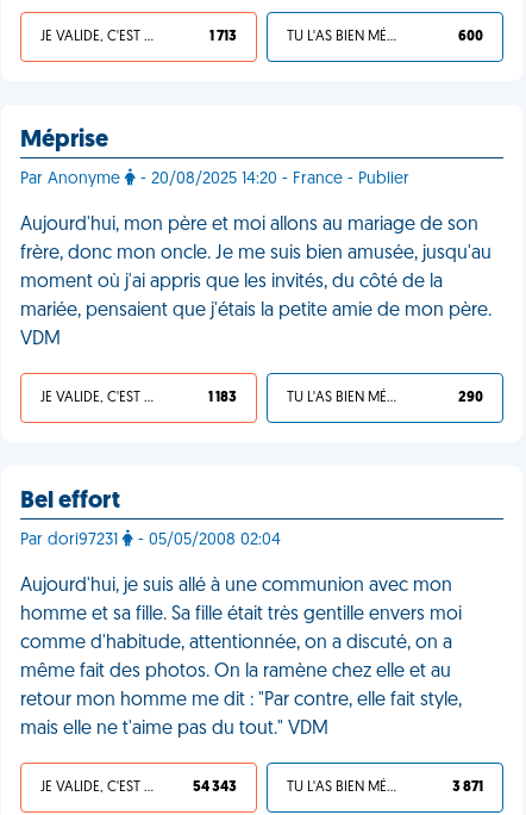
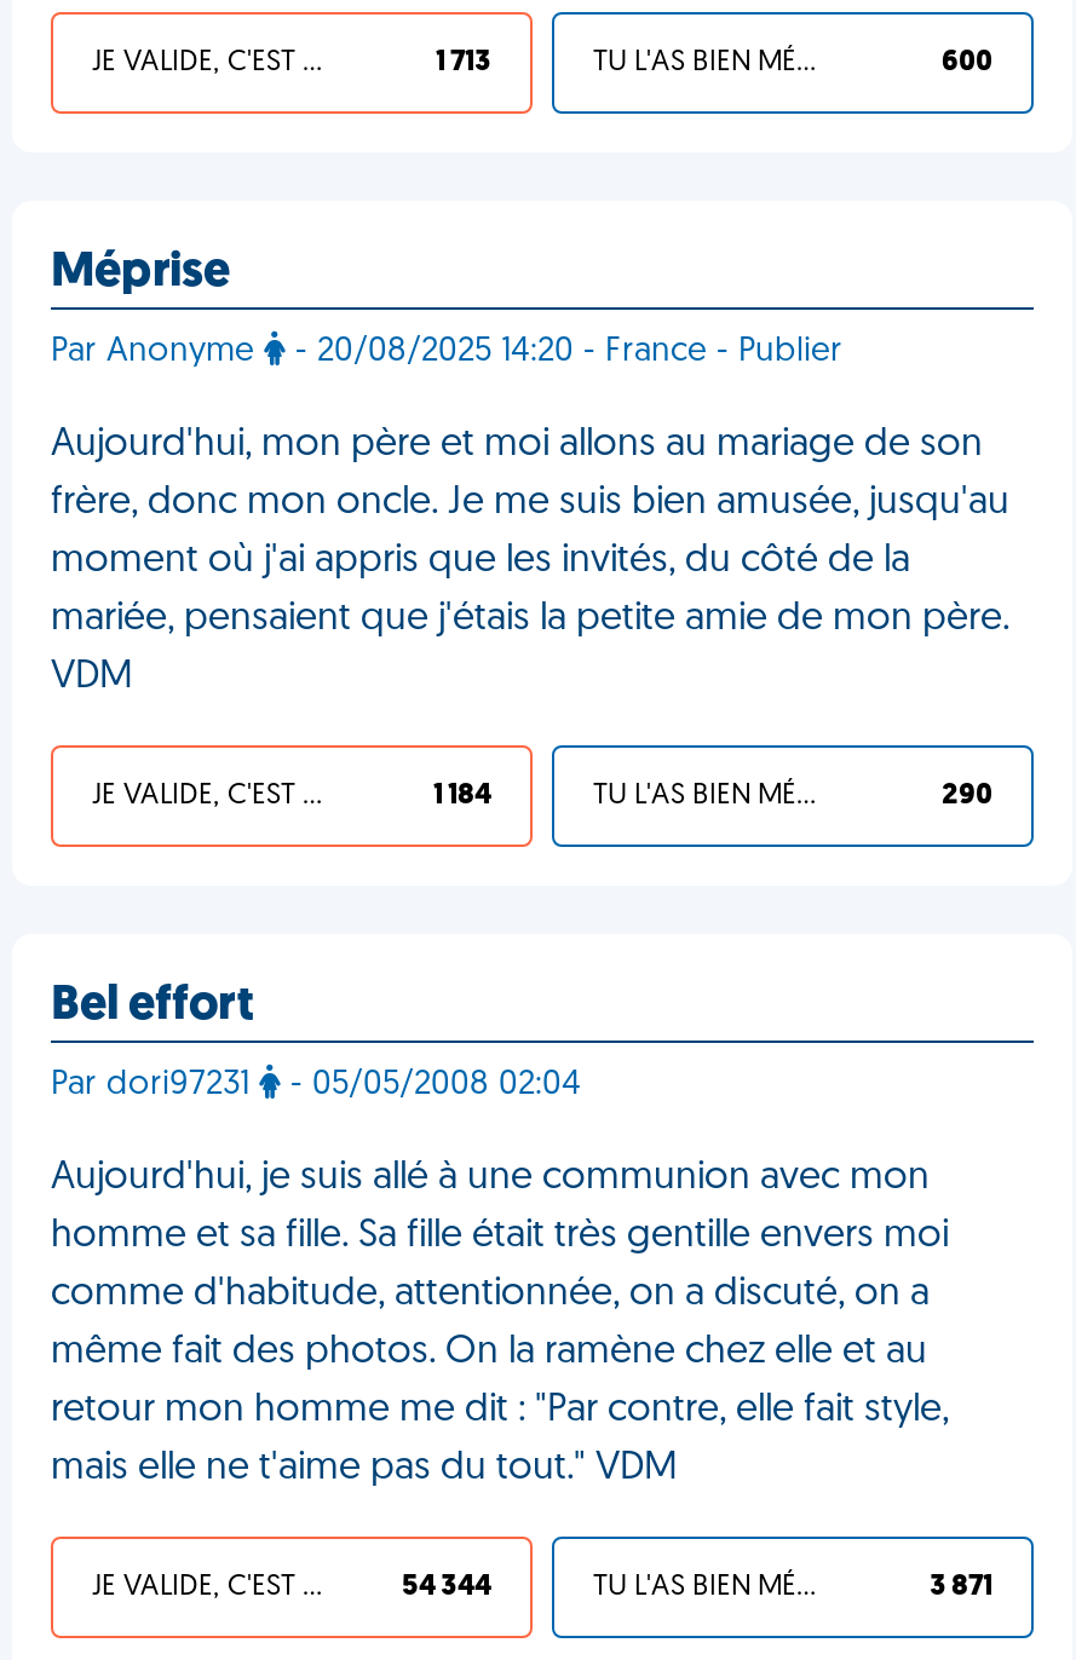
[208,391,237,405] 1 183 -> [433,782,491,811] 1 184
[193,780,237,795] 54 343 -> [402,1573,491,1602] 54 344

